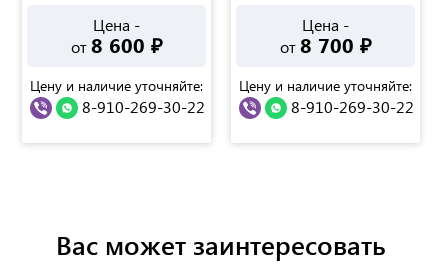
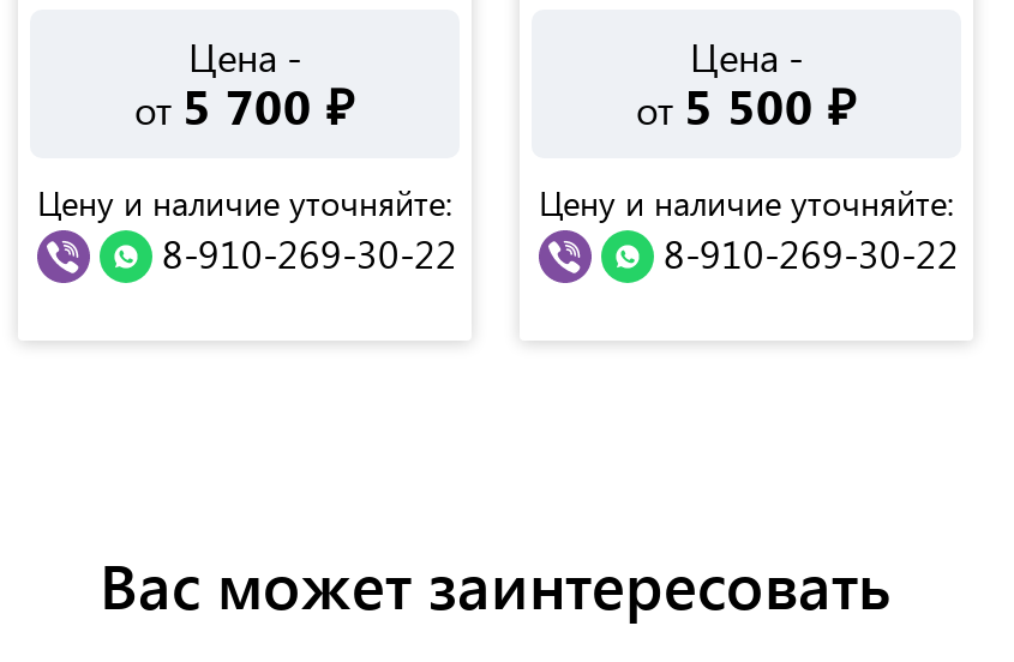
[70,31,162,58] от 8 600 ₽ -> [134,72,355,137] от 5 700 ₽
[279,31,371,58] от 8 700 ₽ -> [636,72,857,137] от 5 500 ₽

